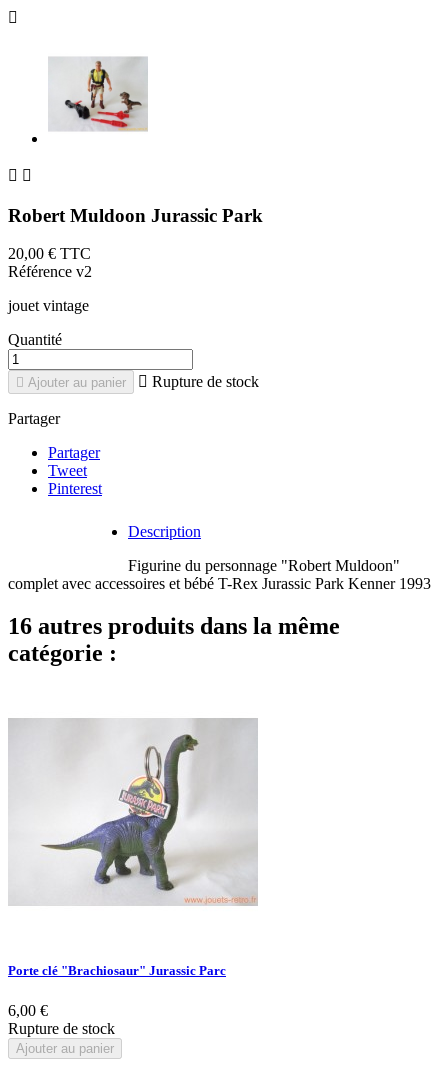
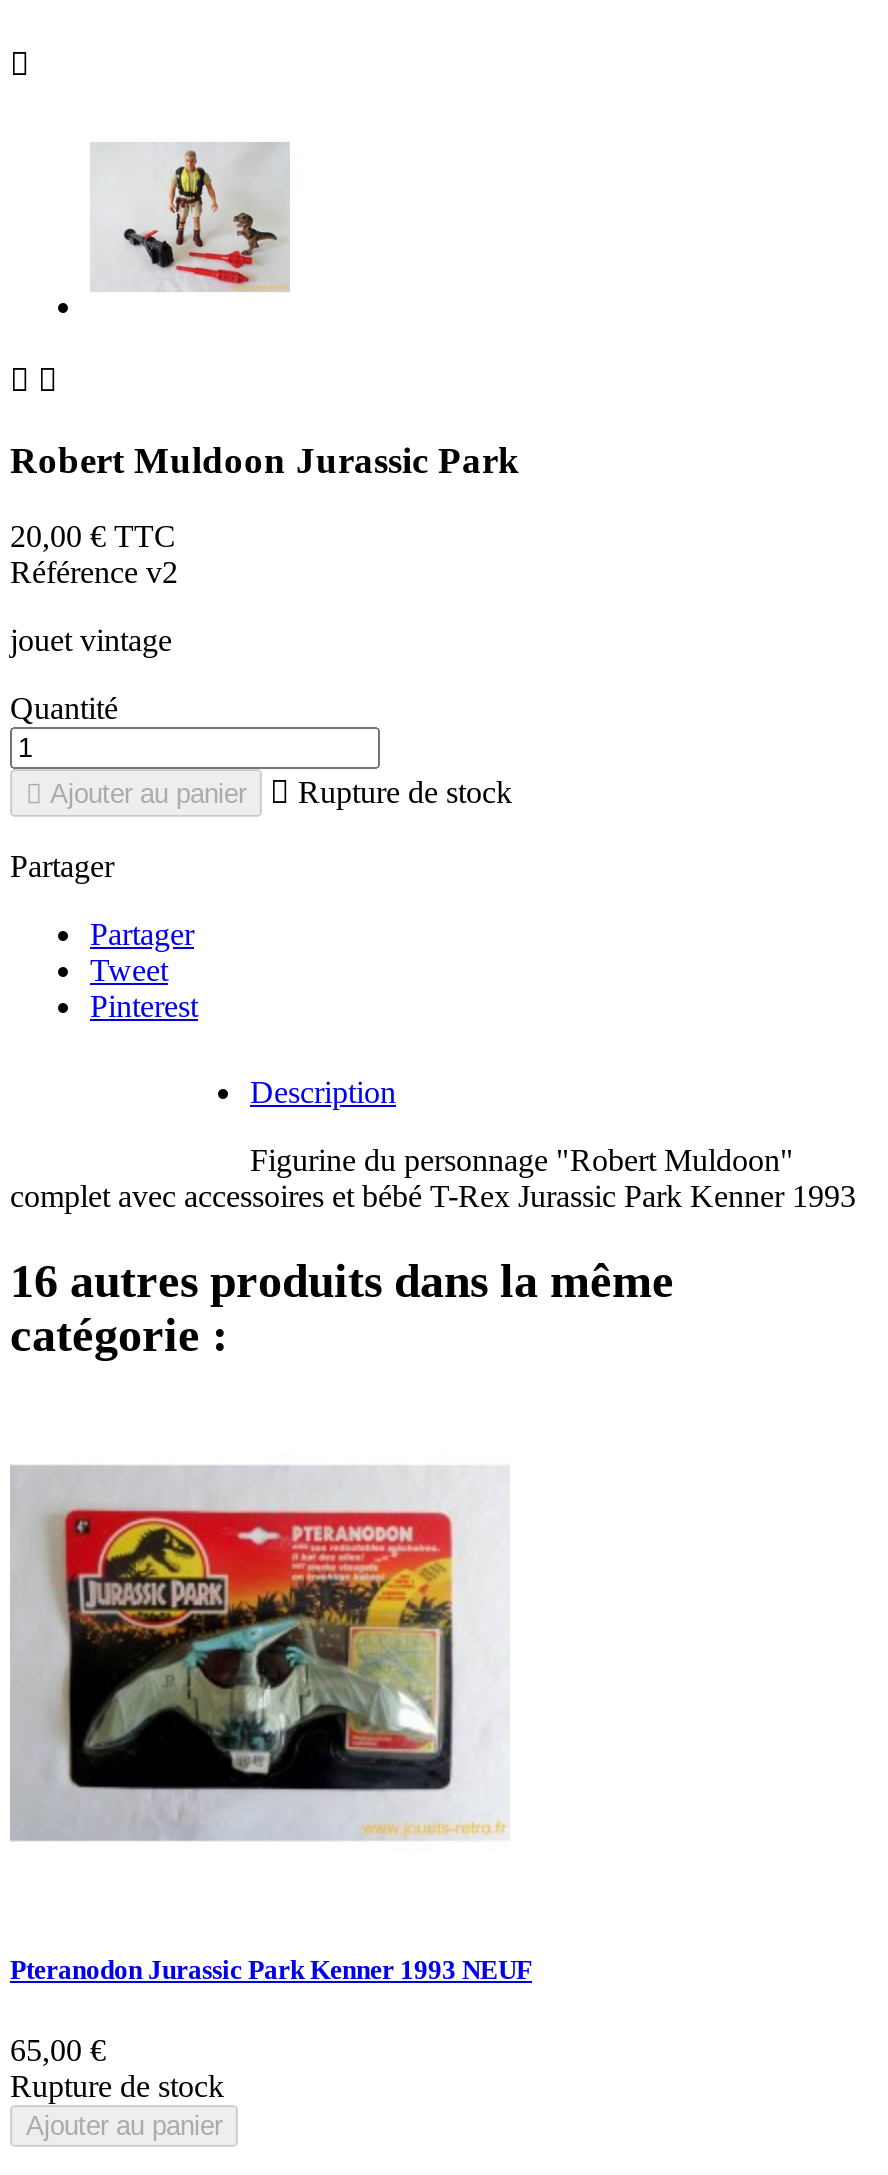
[9,718,258,906] [image] -> [12,1469,506,1839] [image]
[8,963,226,978] Porte clé "Brachiosaur" Jurassic Parc -> [10,1956,532,1986] Pteranodon Jurassic Park Kenner 1993 NEUF
[8,1002,48,1019] 6,00 € -> [10,2032,106,2066] 65,00 €

